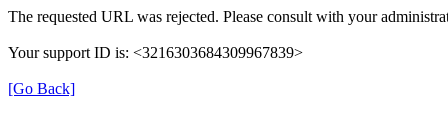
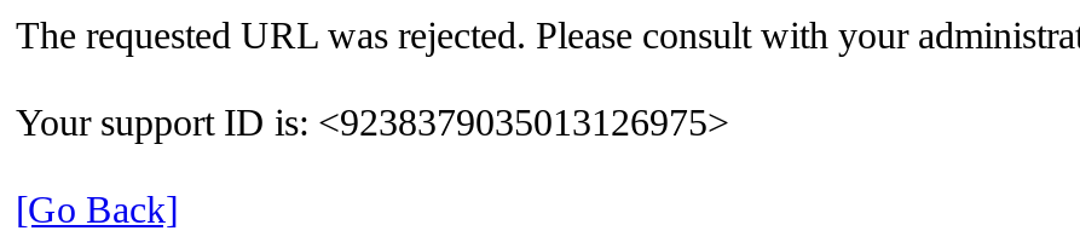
[8,44,303,61] Your support ID is: <3216303684309967839> -> [16,102,729,143] Your support ID is: <9238379035013126975>

